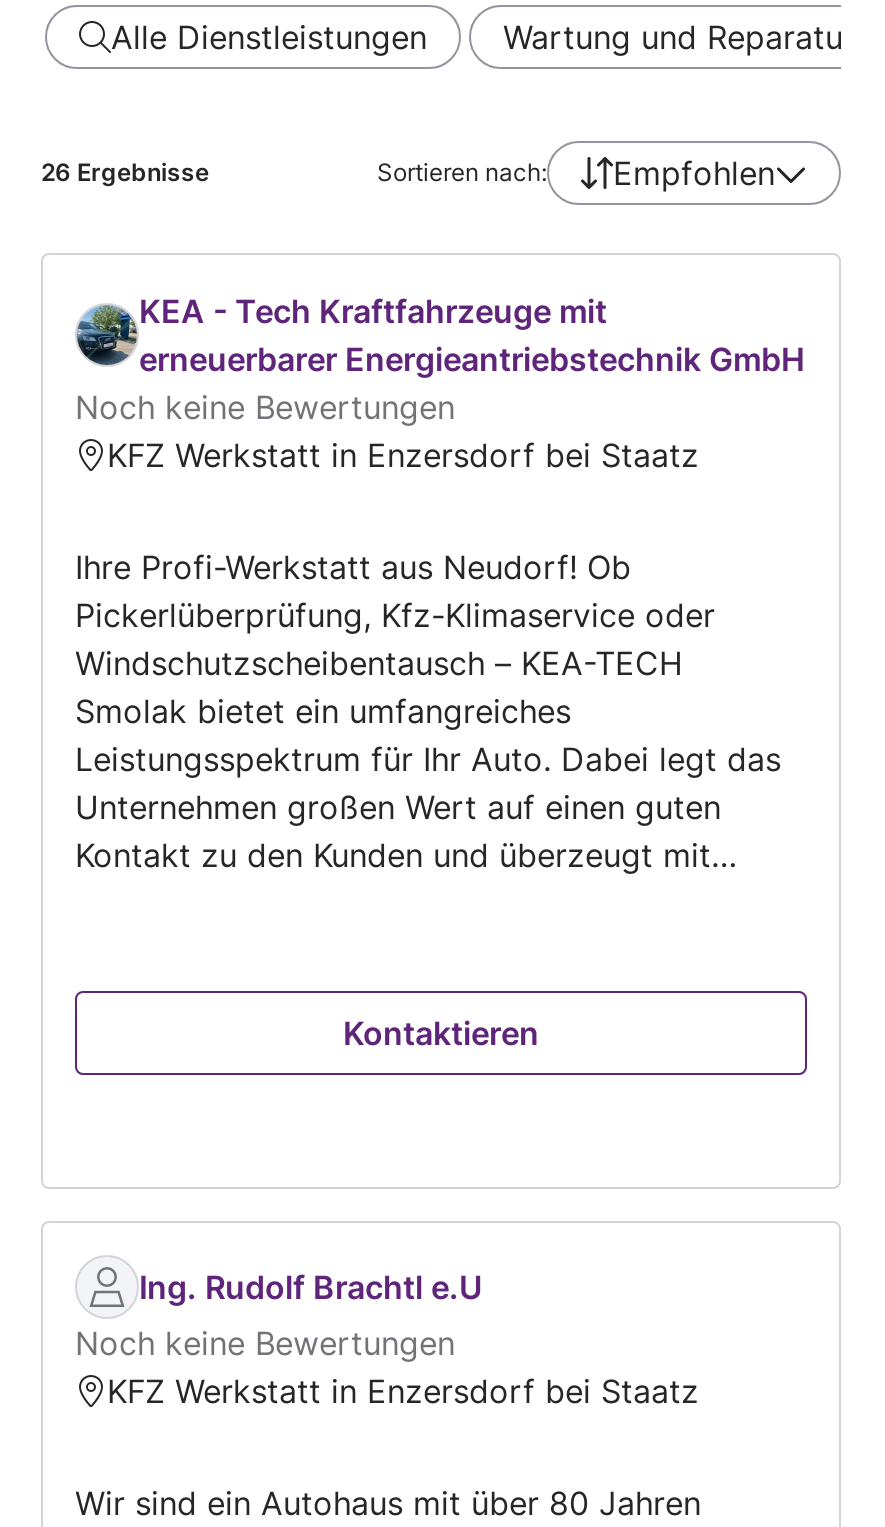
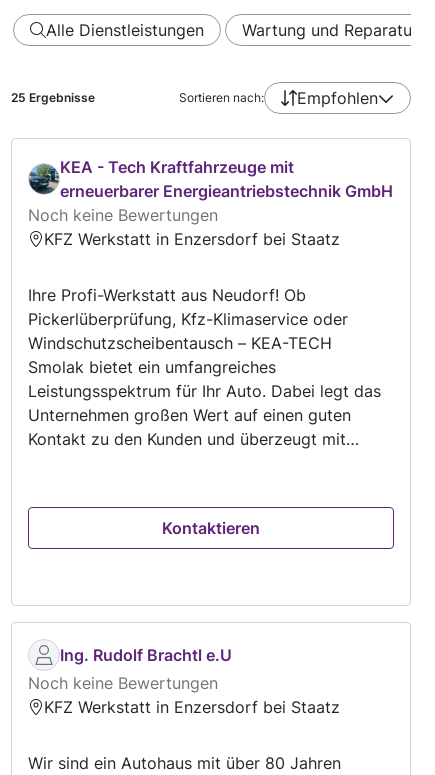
[41,157,209,187] 26 Ergebnisse -> [11,90,95,105] 25 Ergebnisse

